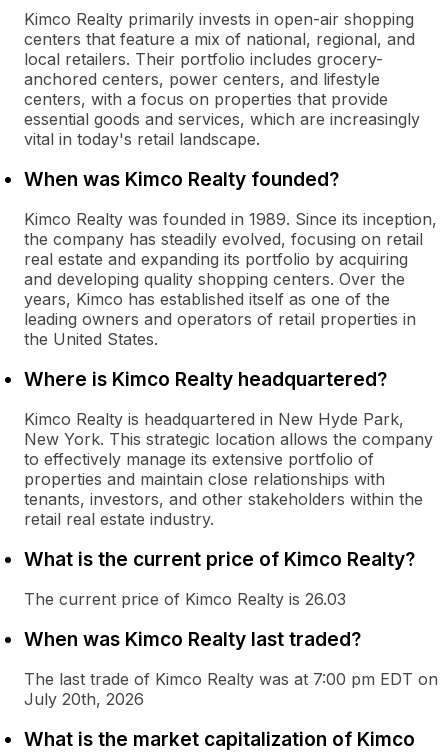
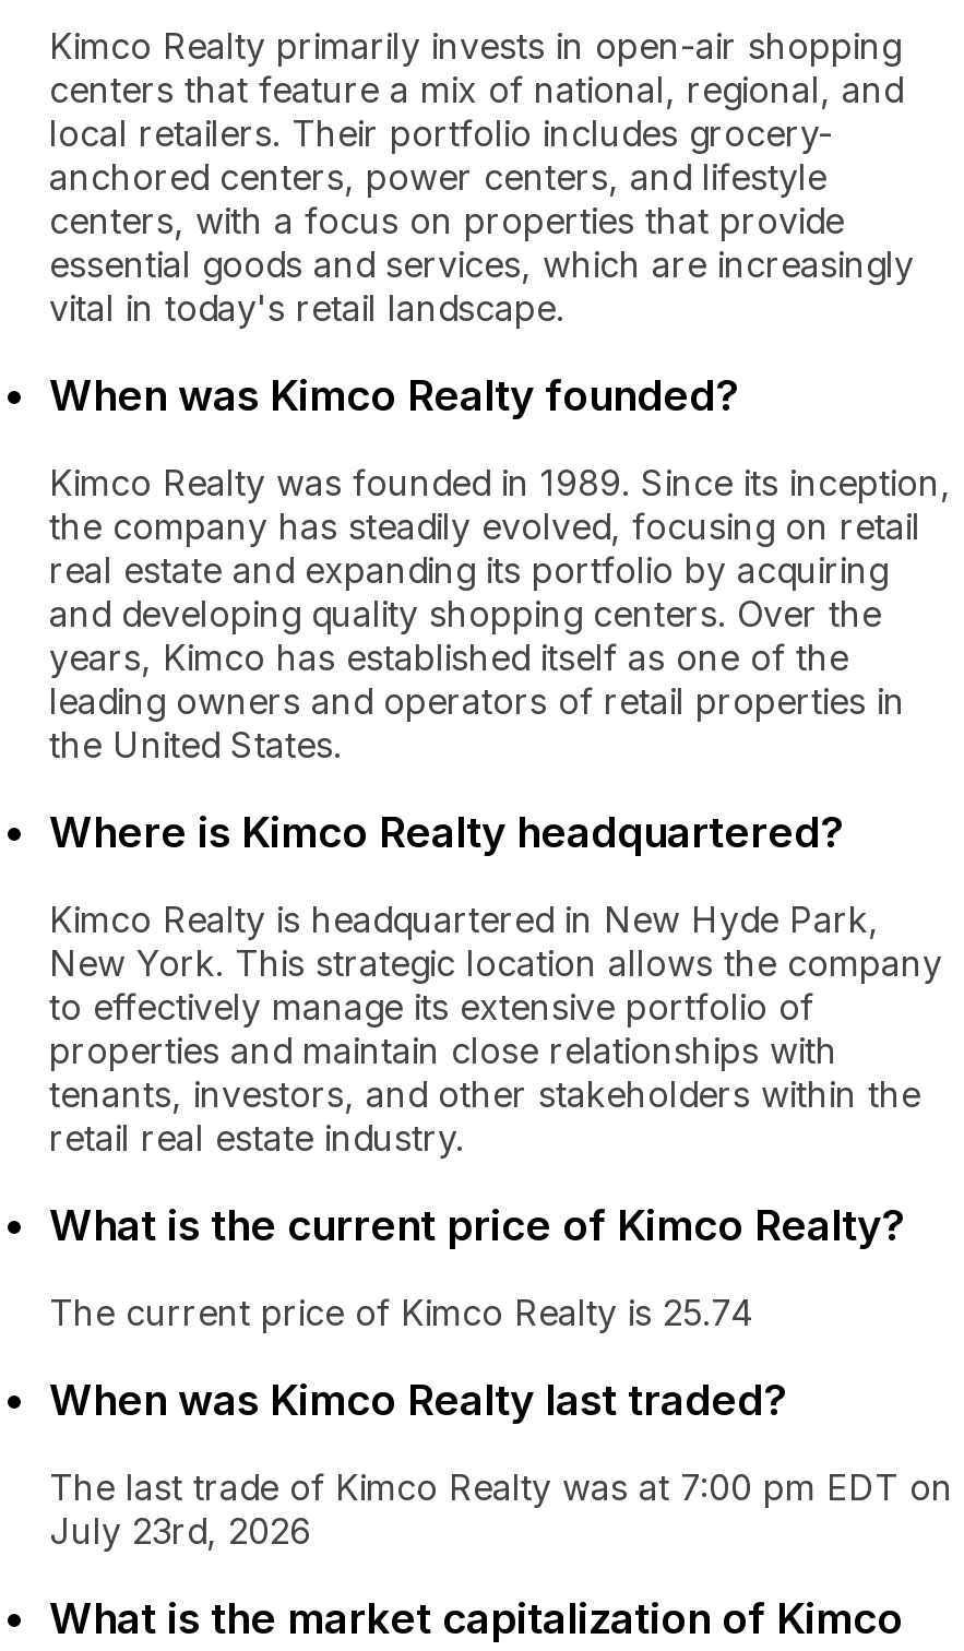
[24,589,346,609] The current price of Kimco Realty is 26.03 -> [49,1291,754,1334] The current price of Kimco Realty is 25.74
[24,689,144,709] July 20th, 2026 -> [49,1509,311,1553] July 23rd, 2026

